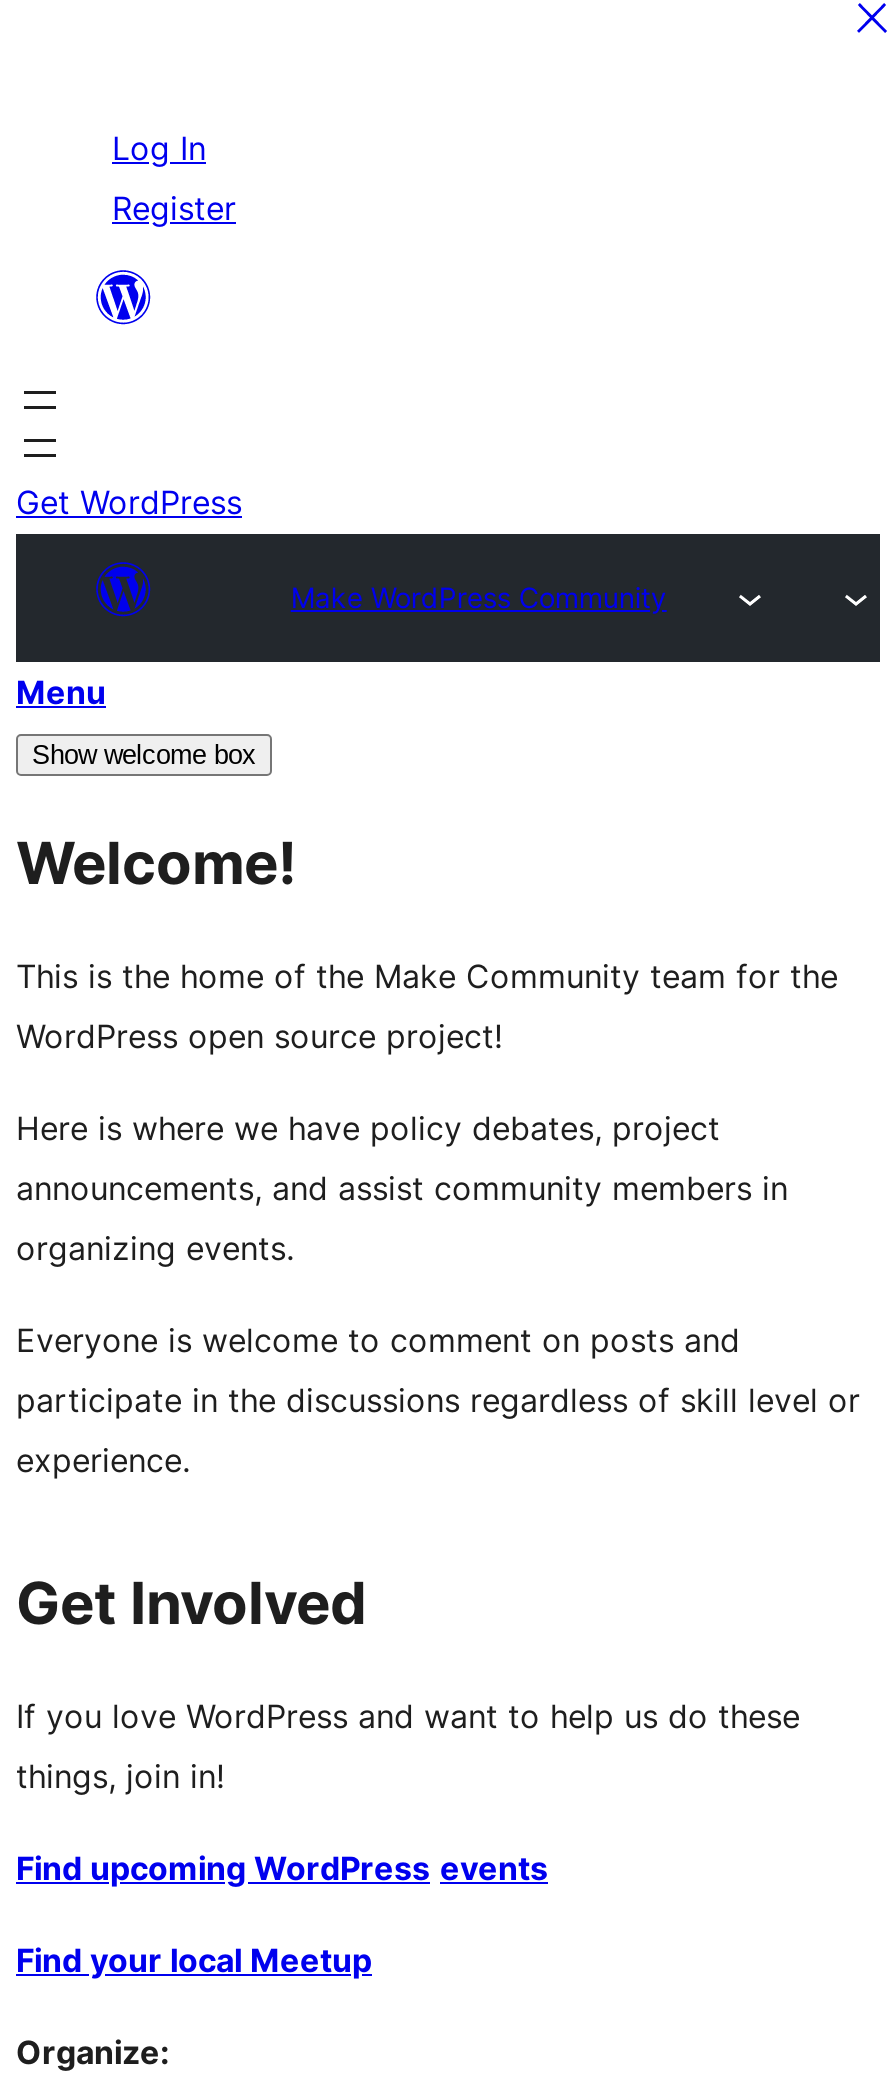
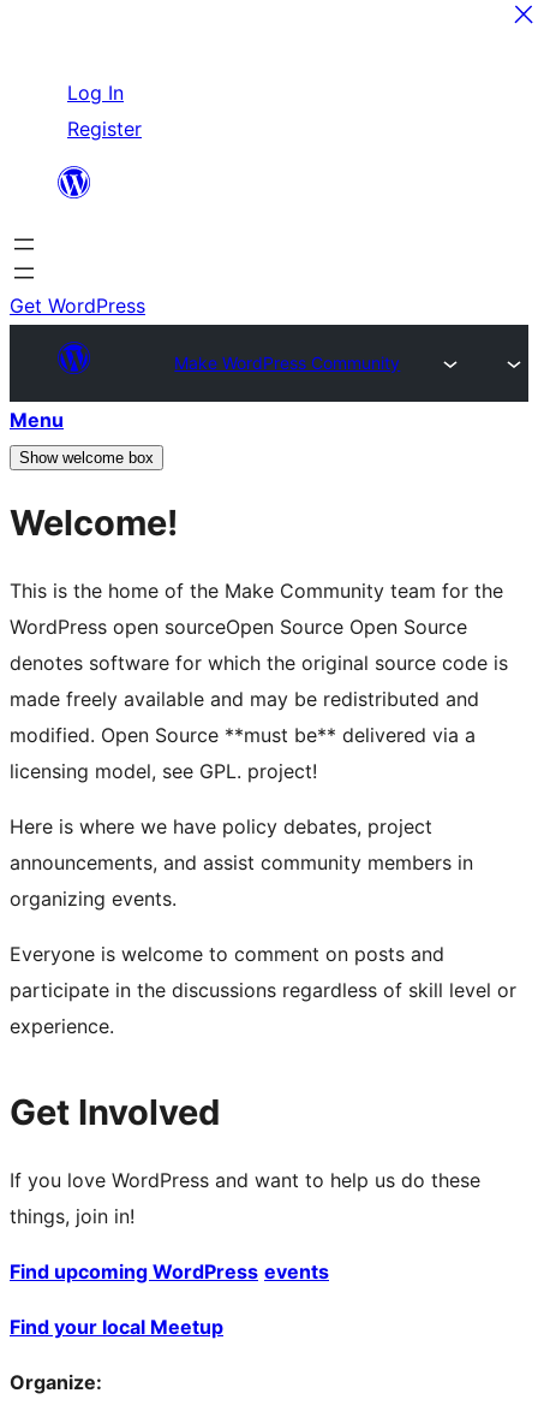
[16,1016,502,1056] WordPress open source project! -> [10,615,508,783] WordPress open sourceOpen Source Open Source | denotes software for which the original source code is | made freely available and may be redistributed and | modified. Open Source **must be** delivered via a | licensing model, see GPL. project!

